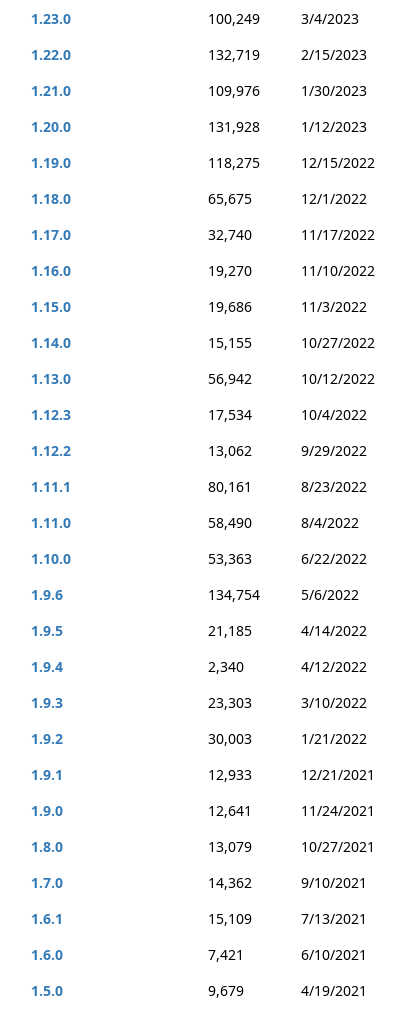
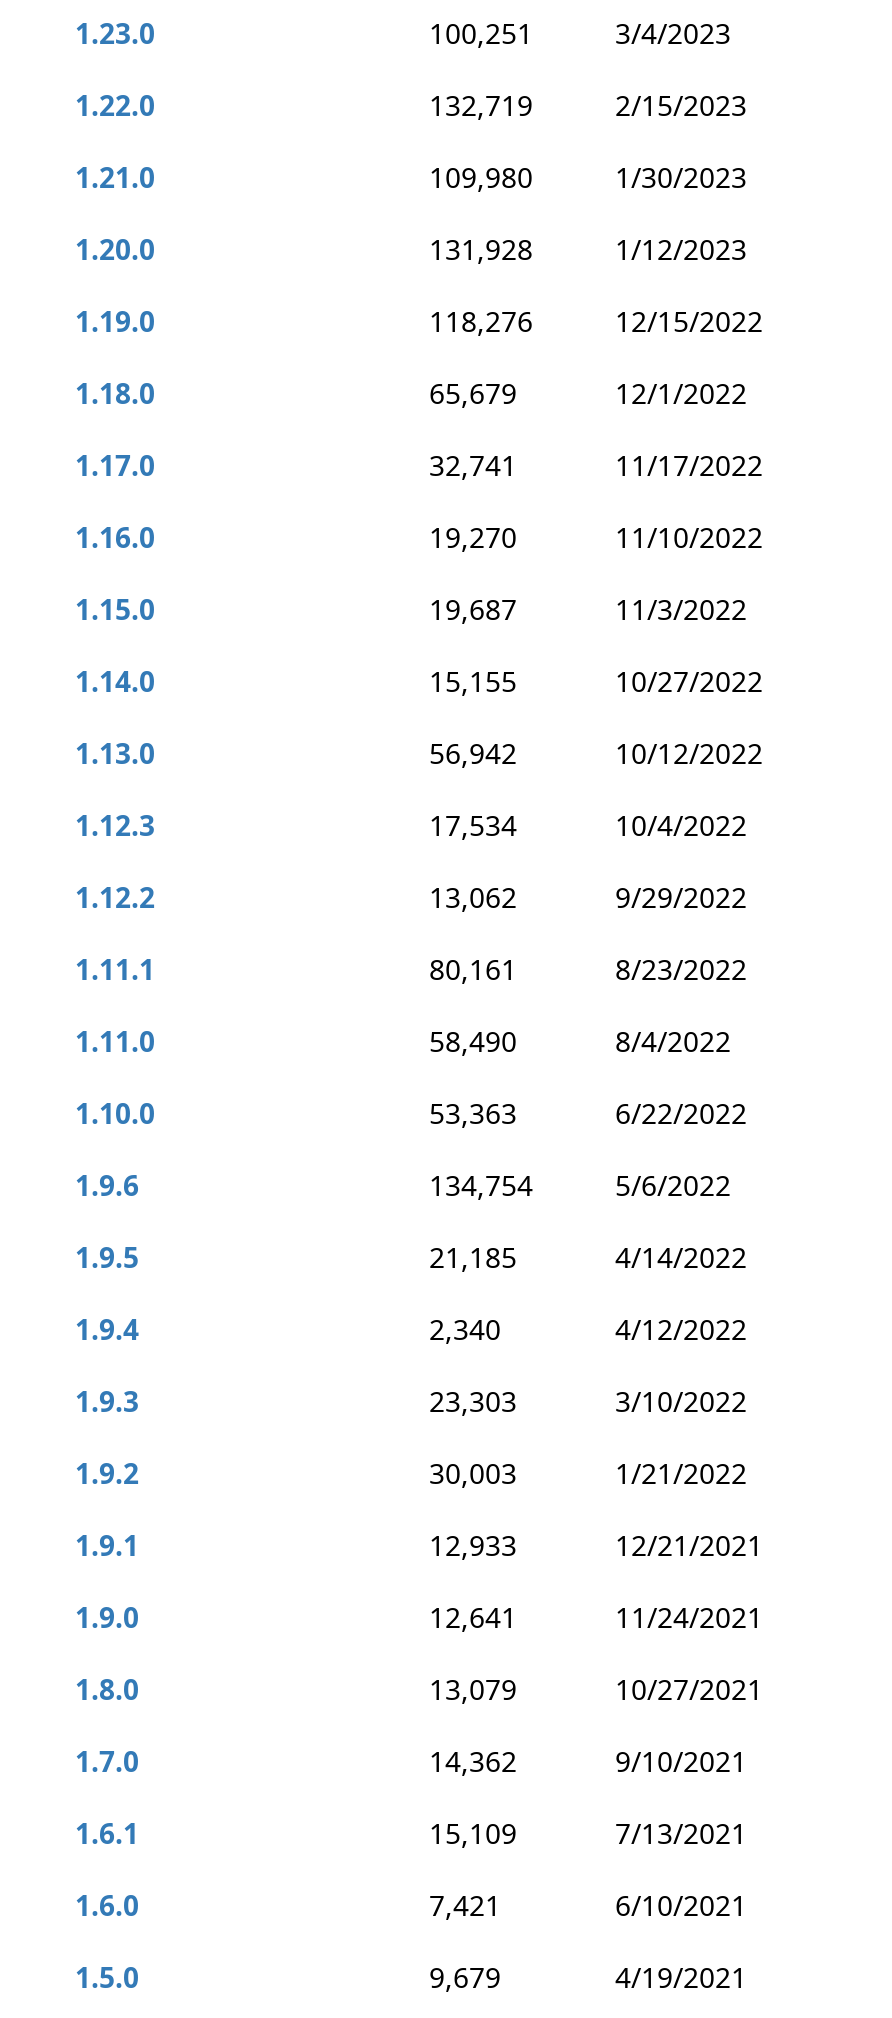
[208,9,260,28] 100,249 -> [429,14,533,52] 100,251
[208,81,260,100] 109,976 -> [429,158,533,196] 109,980
[208,153,260,172] 118,275 -> [429,302,533,340] 118,276
[208,189,252,208] 65,675 -> [429,374,517,412] 65,679
[208,225,252,244] 32,740 -> [429,446,517,484] 32,741
[208,297,252,316] 19,686 -> [429,590,517,628] 19,687

